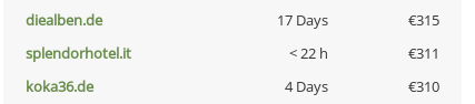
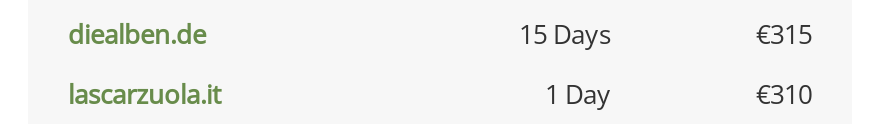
[276,10,328,30] 17 Days -> [519,16,611,52] 15 Days
[26,43,439,96] splendorhotel.it | < 22 h | €311 | koka36.de | 4 Days -> [68,76,611,112] lascarzuola.it | 1 Day

